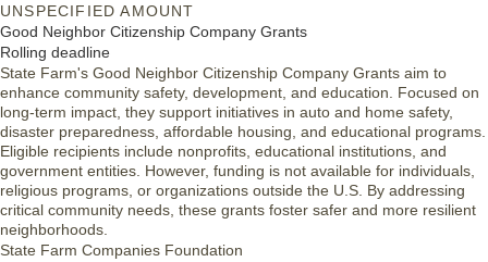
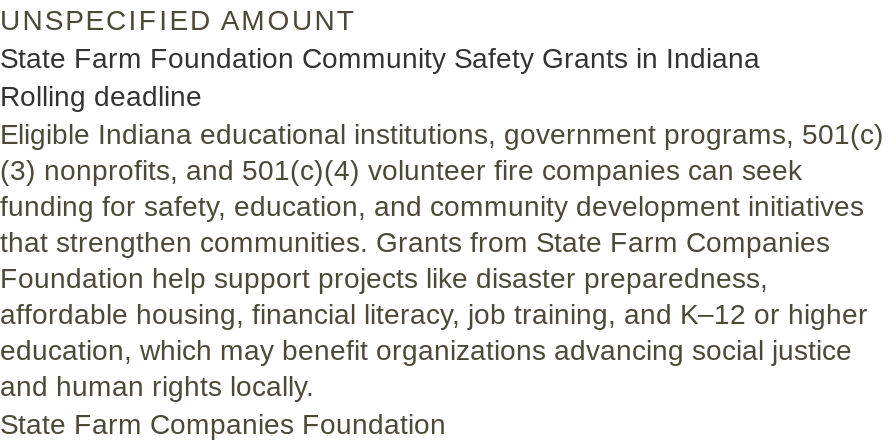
[0,23,307,40] Good Neighbor Citizenship Company Grants -> [0,42,760,74] State Farm Foundation Community Safety Grants in Indiana
[0,64,486,238] State Farm's Good Neighbor Citizenship Company Grants aim to | enhance community safety, development, and education. Focused on | long-term impact, they support initiatives in auto and home safety, | disaster preparedness, affordable housing, and educational programs. | Eligible recipients include nonprofits, educational institutions, and | government entities. However, funding is not available for individuals, | religious programs, or organizations outside the U.S. By addressing | critical community needs, these grants foster safer and more resilient | neighborhoods. -> [0,118,884,402] Eligible Indiana educational institutions, government programs, 501(c) | (3) nonprofits, and 501(c)(4) volunteer fire companies can seek | funding for safety, education, and community development initiatives | that strengthen communities. Grants from State Farm Companies | Foundation help support projects like disaster preparedness, | affordable housing, financial literacy, job training, and K–12 or higher | education, which may benefit organizations advancing social justice | and human rights locally.

